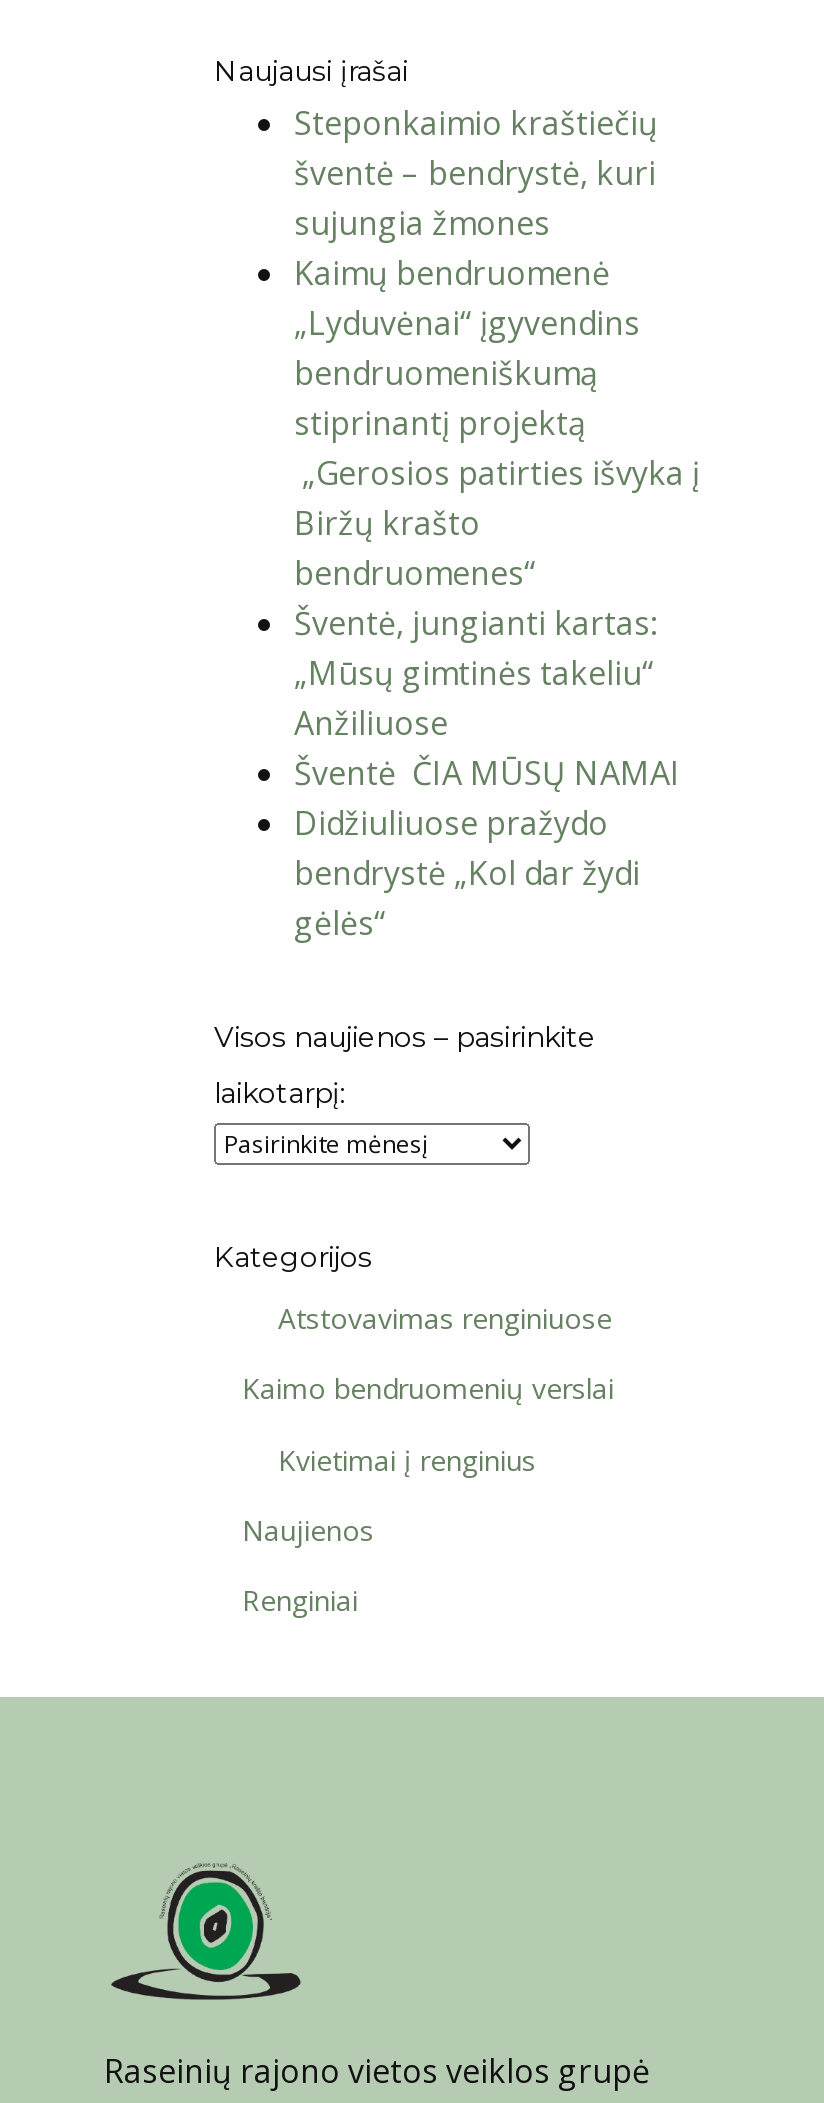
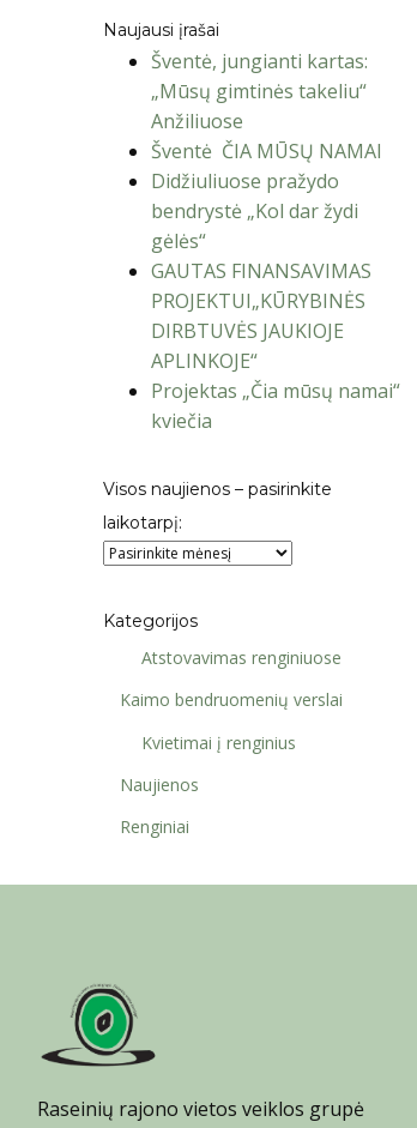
[294,101,700,595] Steponkaimio kraštiečių | šventė – bendrystė, kuri | sujungia žmones | Kaimų bendruomenė | „Lyduvėnai“ įgyvendins | bendruomeniškumą | stiprinantį projektą | „Gerosios patirties išvyka į | Biržų krašto | bendruomenes“ -> none
moved [294,601,680,945] -> [151,48,382,254]: Šventė, jungianti kartas: | „Mūsų gimtinės takeliu“ | Anžiliuose | Šventė ČIA MŪSŲ NAMAI | Didžiuliuose pražydo | bendrystė „Kol dar žydi | gėlės“
none -> [151,258,400,434] GAUTAS FINANSAVIMAS | PROJEKTUI„KŪRYBINĖS | DIRBTUVĖS JAUKIOJE | APLINKOJE“ | Projektas „Čia mūsų namai“ | kviečia

